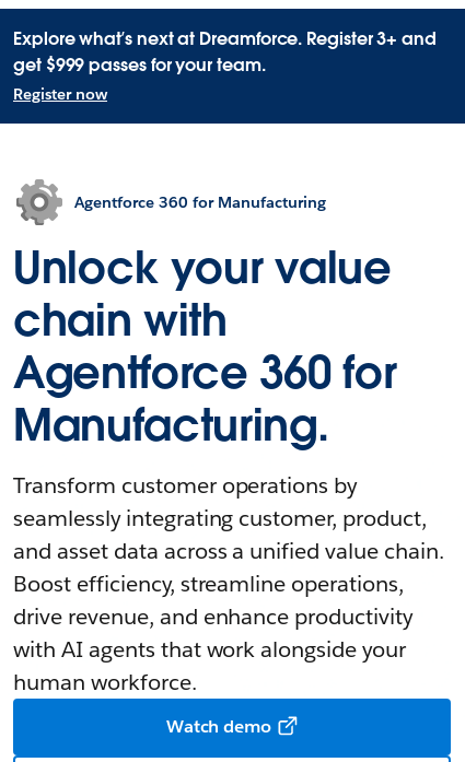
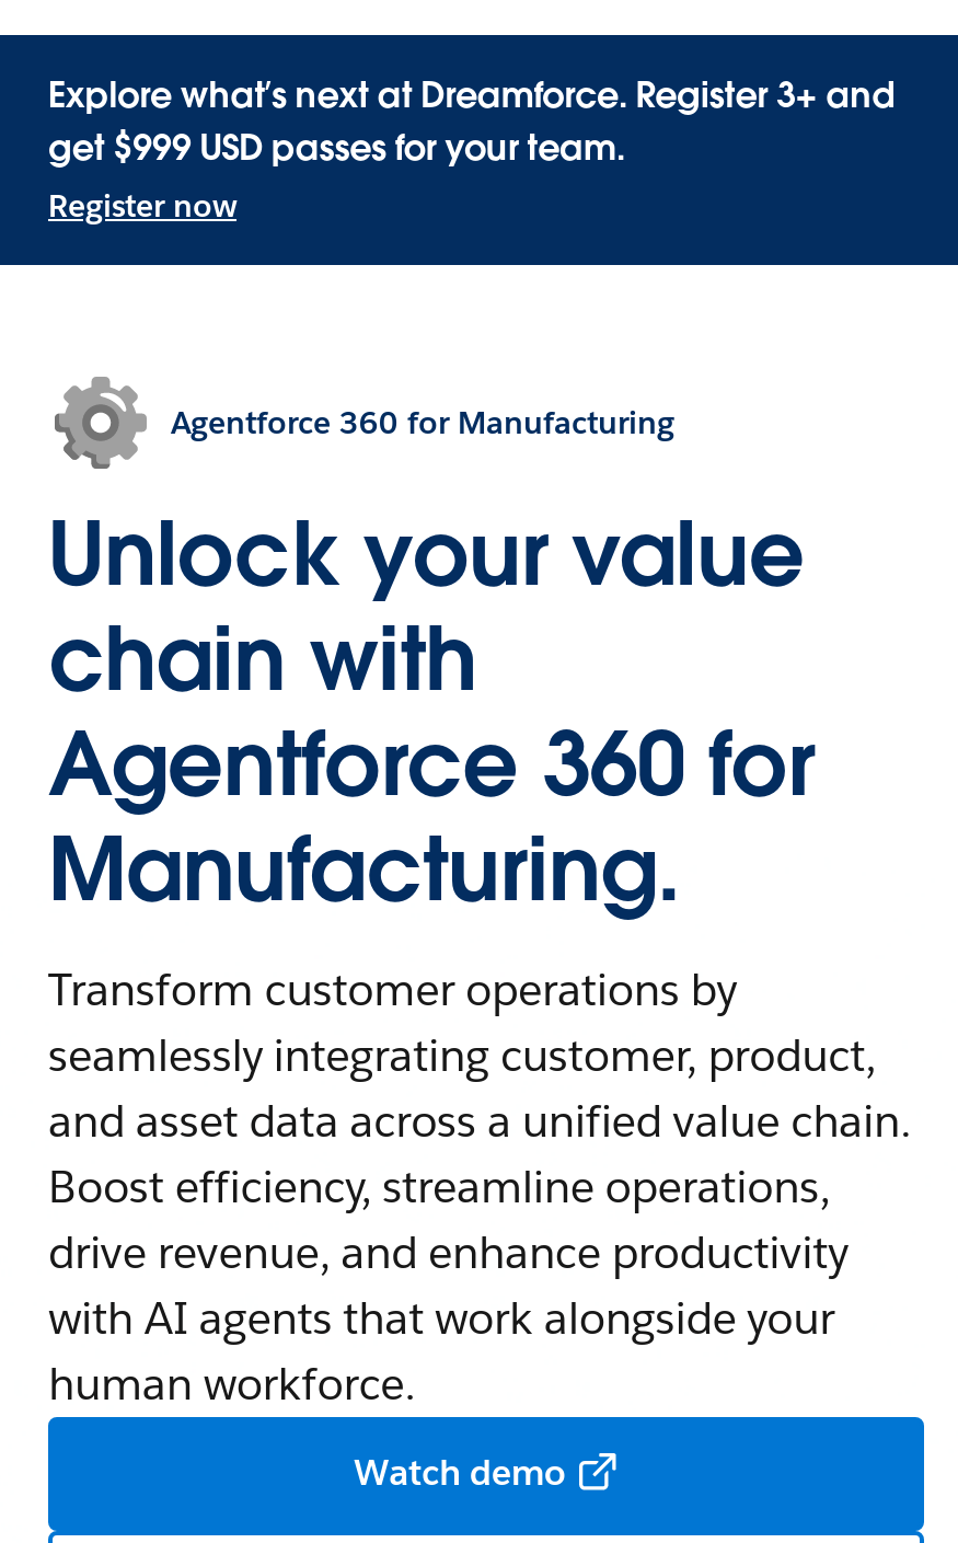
[13,54,265,77] get $999 passes for your team. -> [48,125,625,171] get $999 USD passes for your team.

